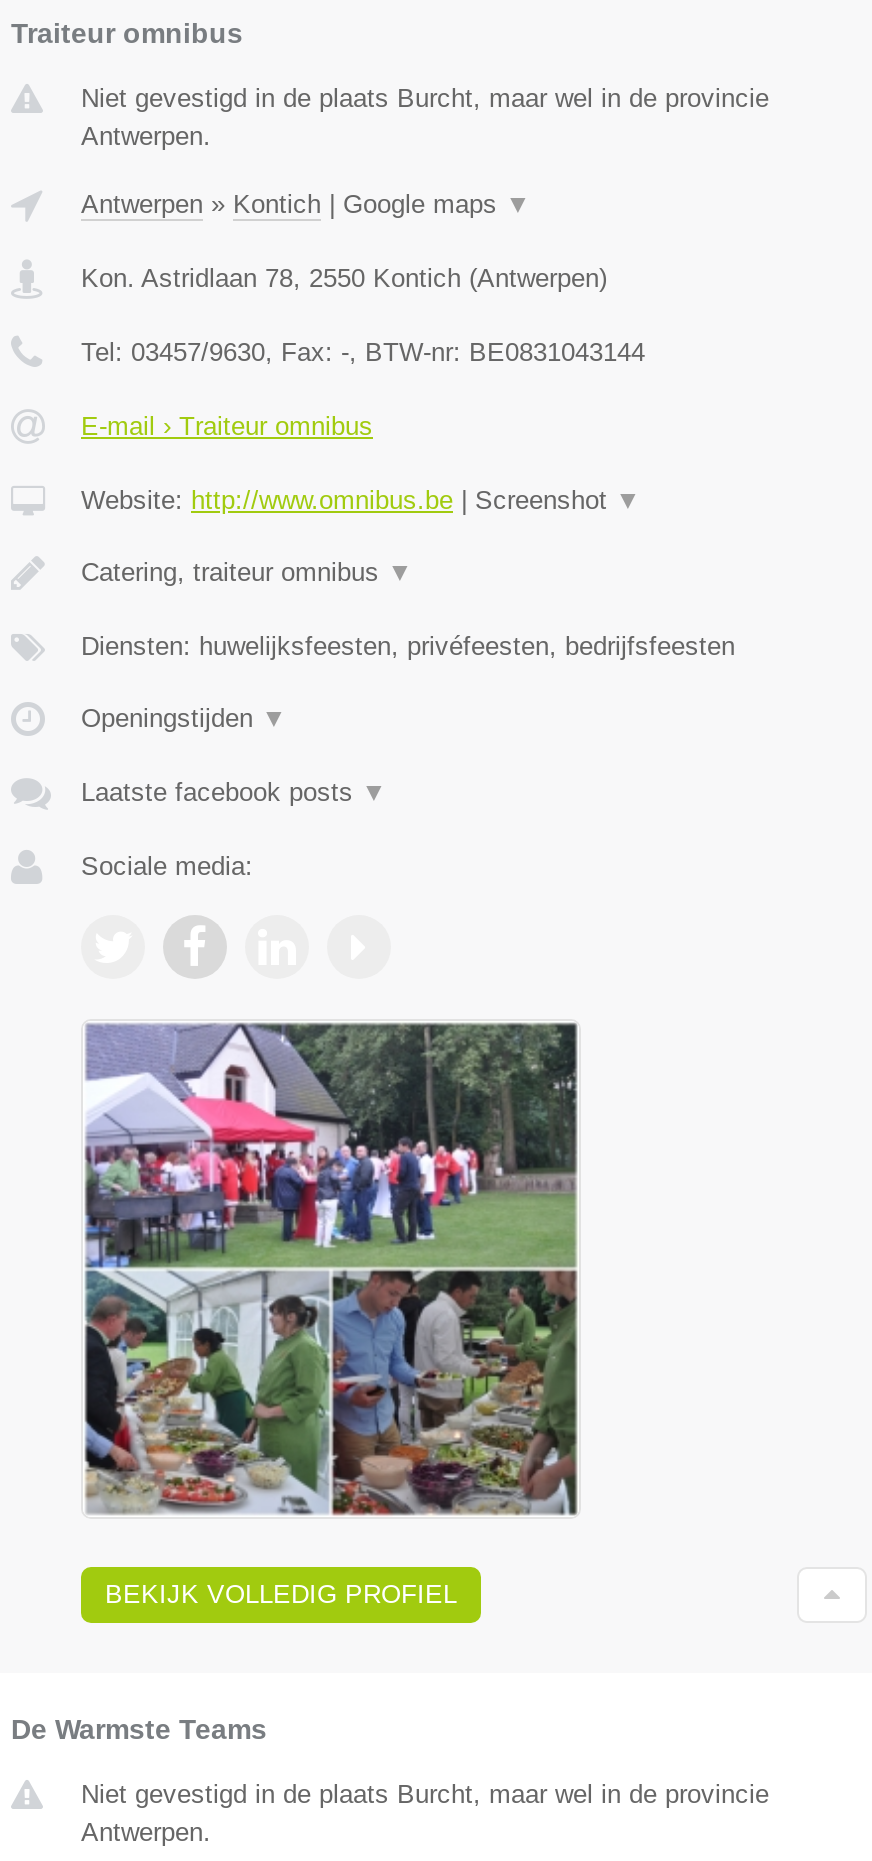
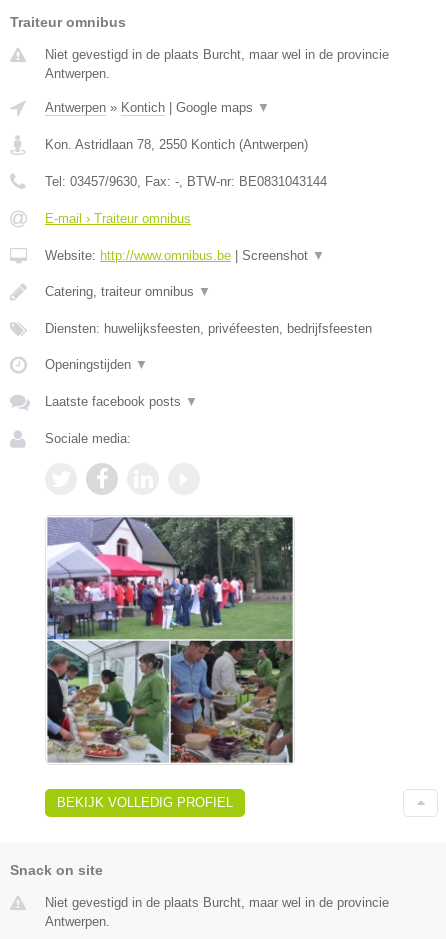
[11,1713,267,1745] De Warmste Teams -> [10,862,103,878] Snack on site

